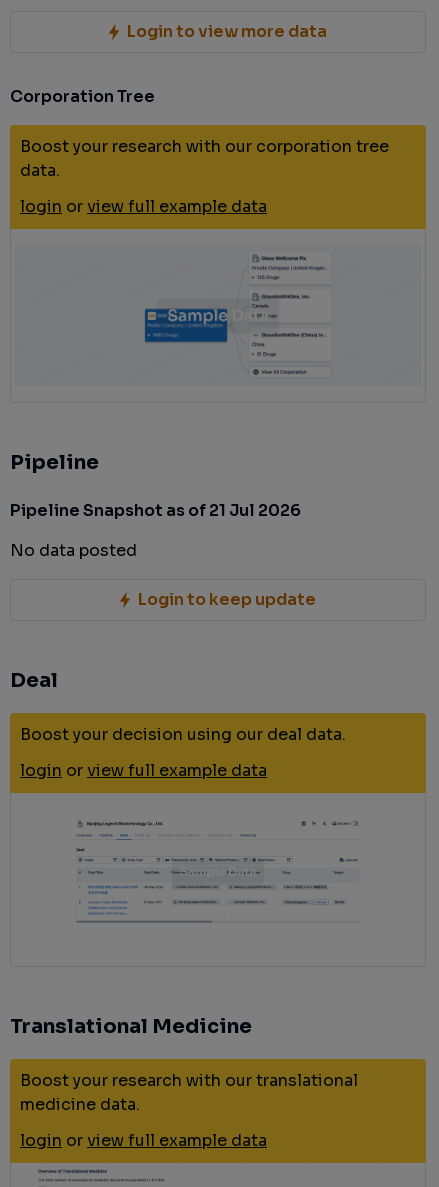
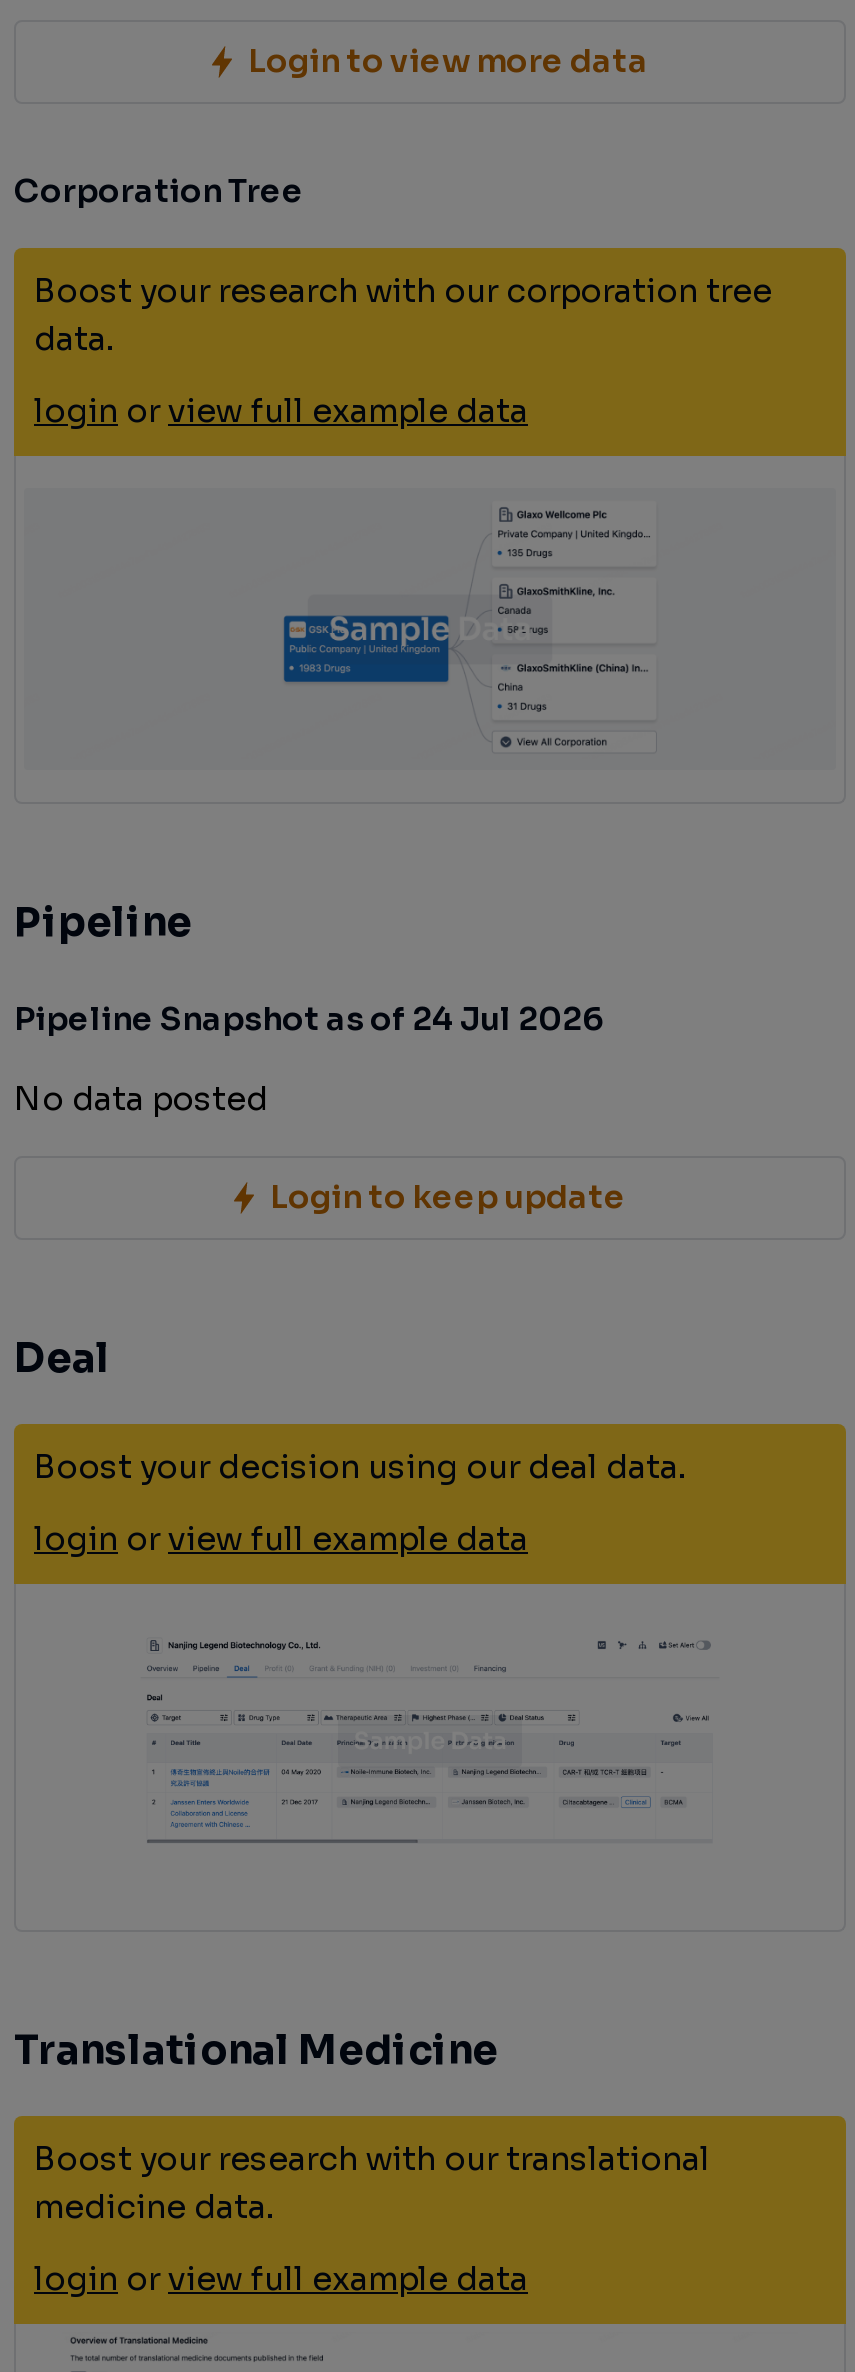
[10,500,301,521] Pipeline Snapshot as of 21 Jul 2026 -> [14,998,604,1040] Pipeline Snapshot as of 24 Jul 2026

